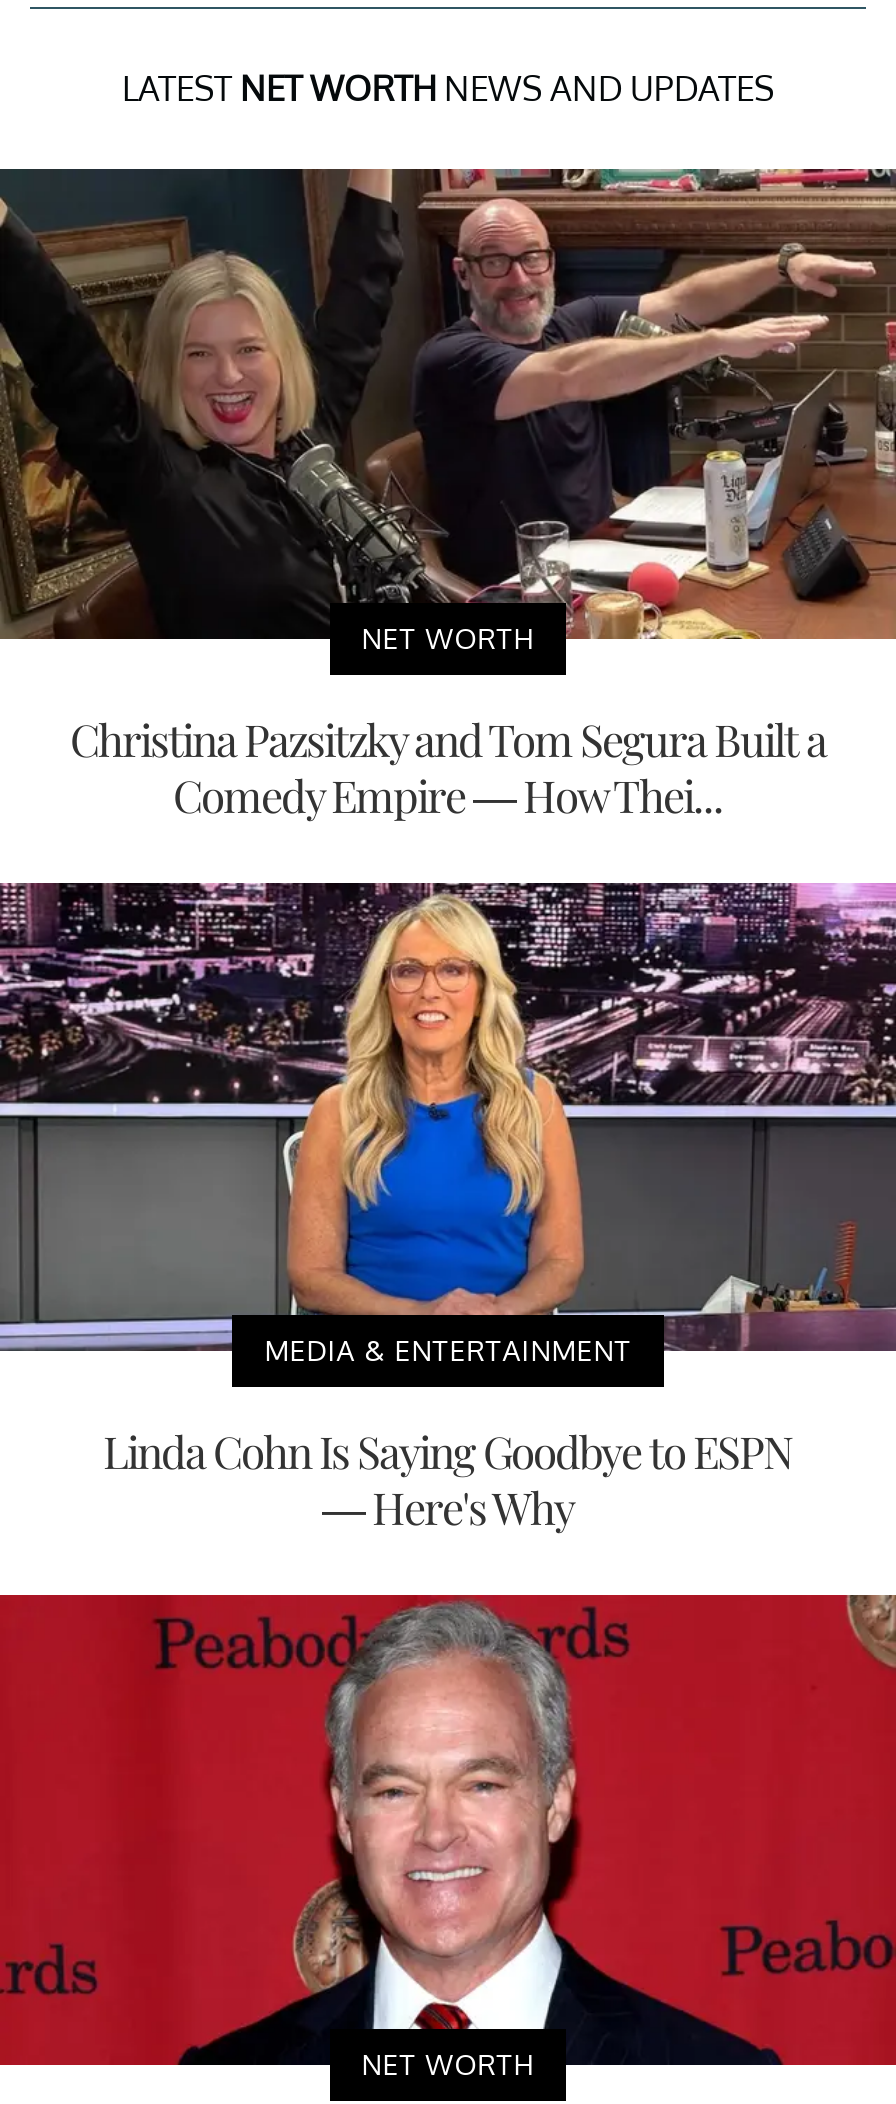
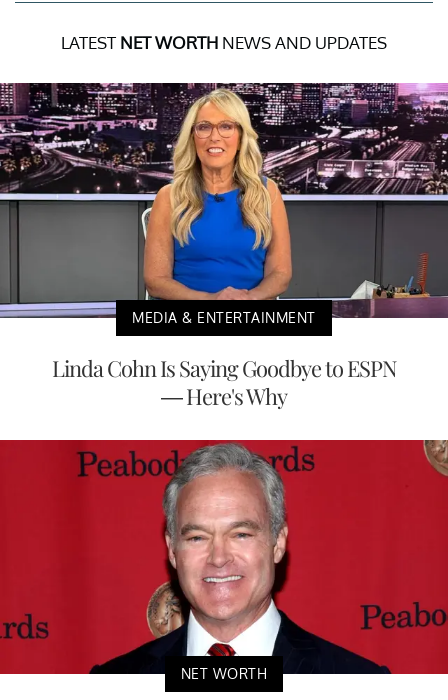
[6,167,890,824] [image] | NET WORTH | Christina Pazsitzky and Tom Segura Built a | Comedy Empire — How Thei... -> none

